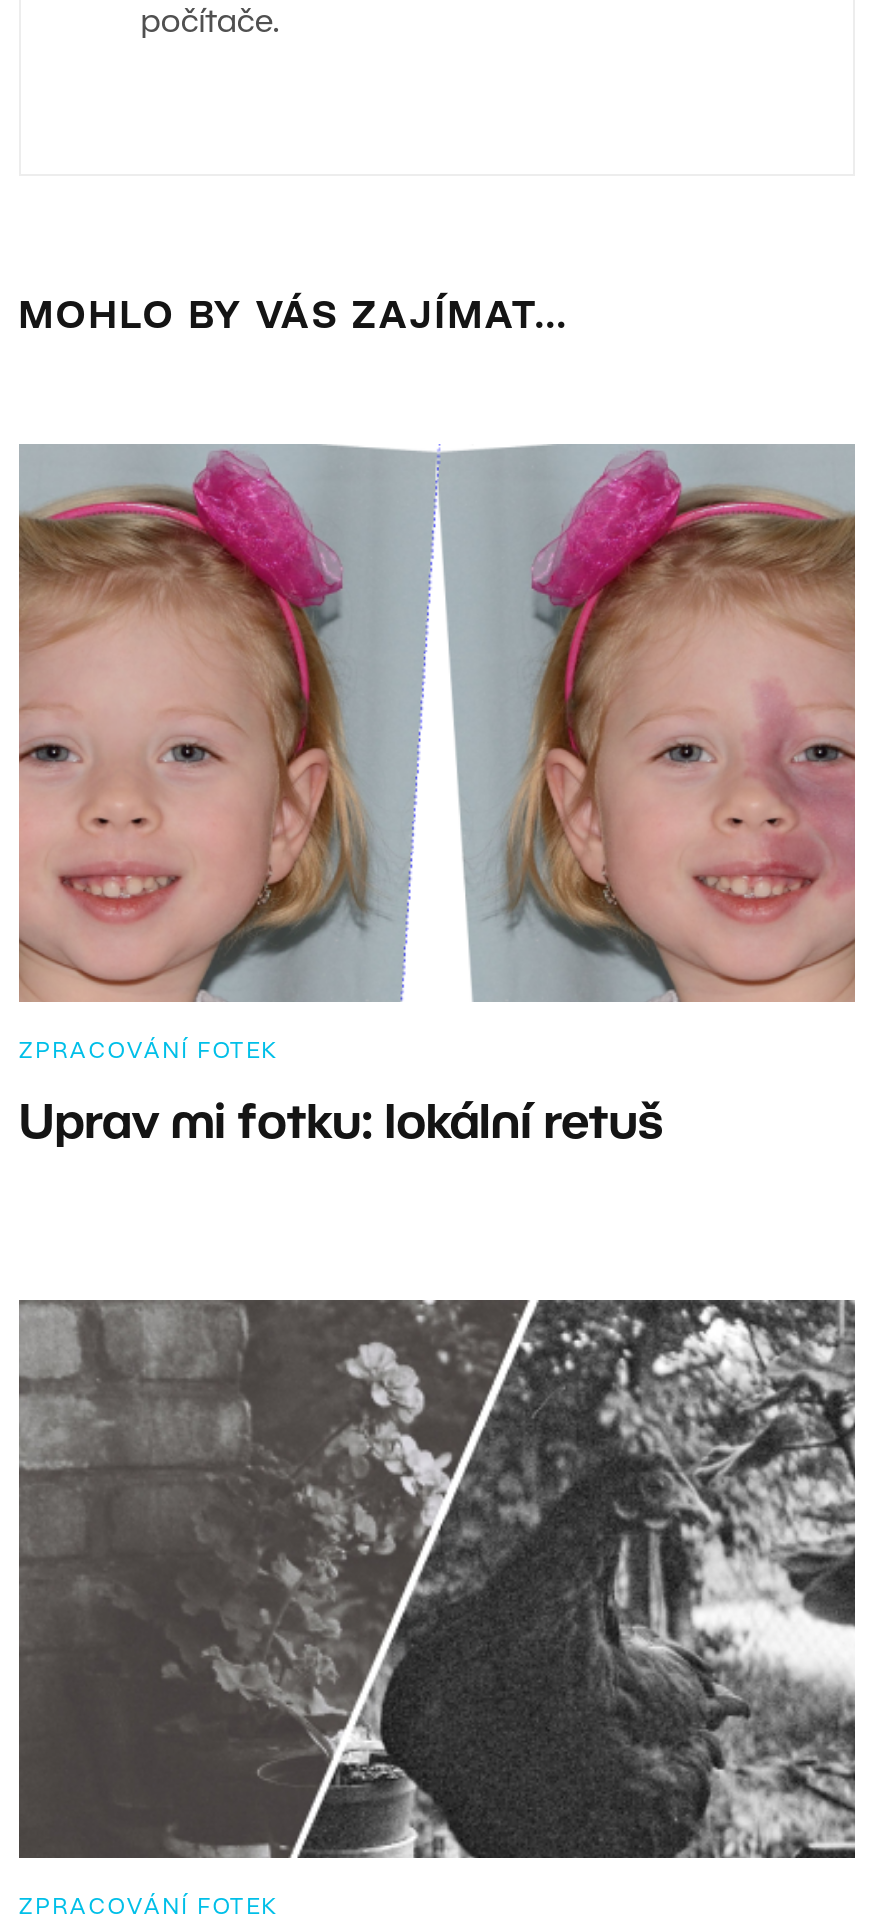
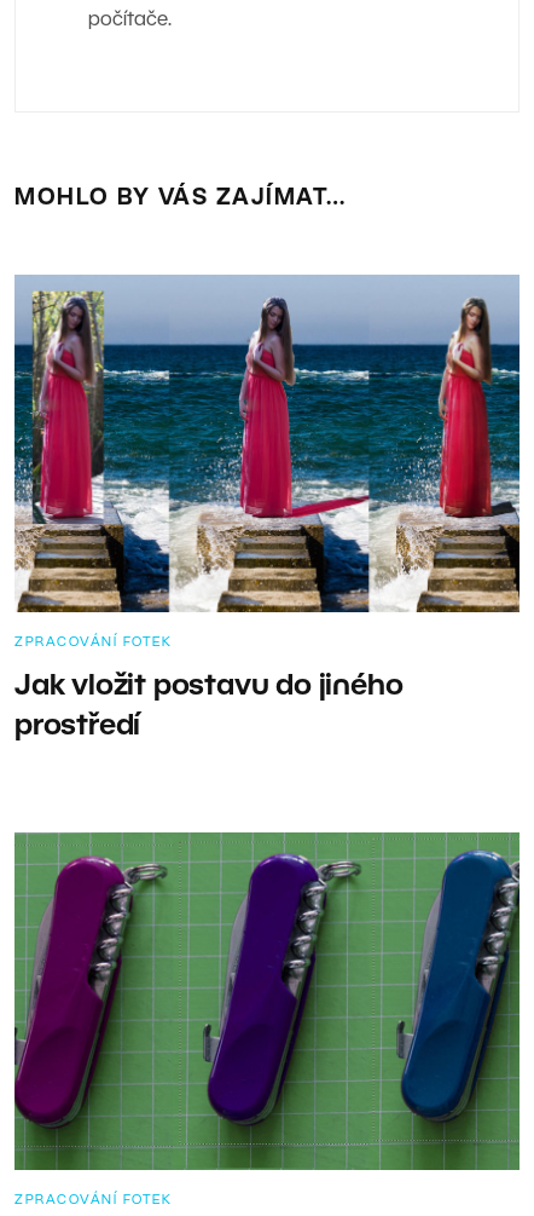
[17,444,857,1004] [image] -> [13,275,521,613] [image]
[19,1104,663,1148] Uprav mi fotku: lokální retuš -> [14,674,403,740] Jak vložit postavu do jiného | prostředí
[19,1298,855,1860] [image] -> [14,832,520,1171] [image]

